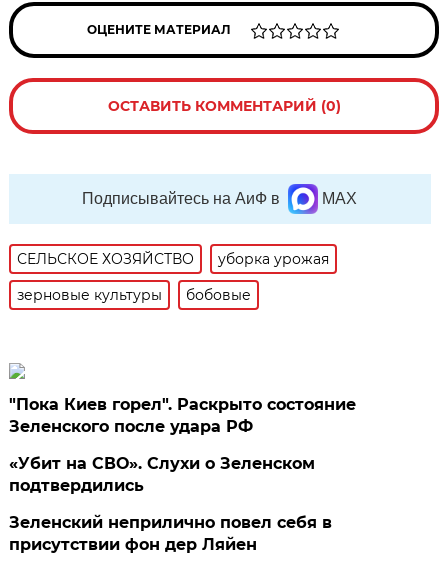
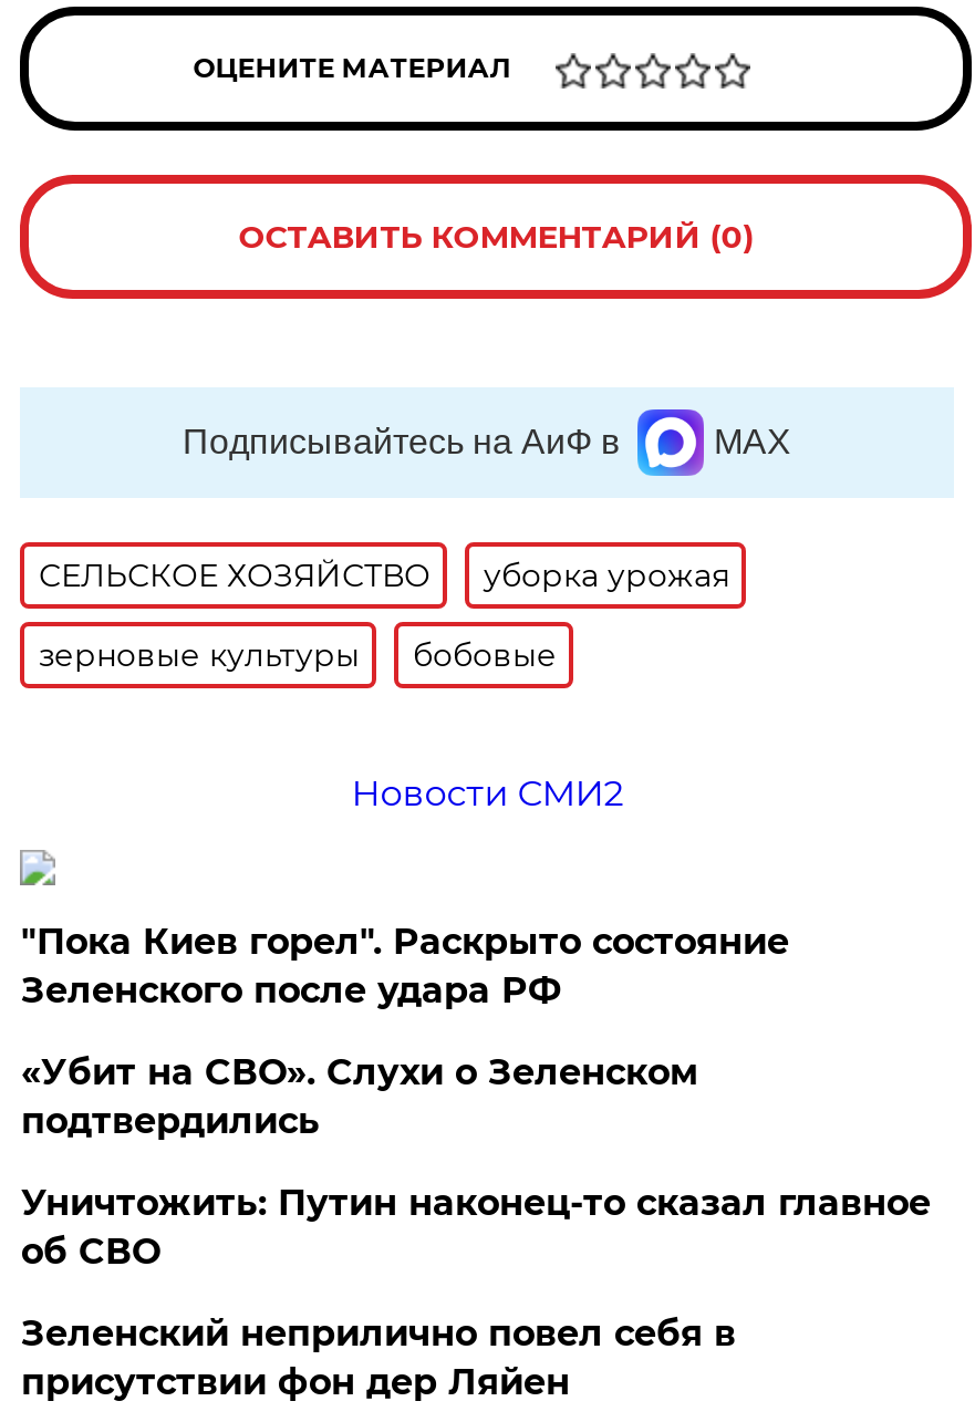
none -> [351,772,624,814] Новости СМИ2
none -> [21,1182,931,1273] Уничтожить: Путин наконец-то сказал главное | об СВО

